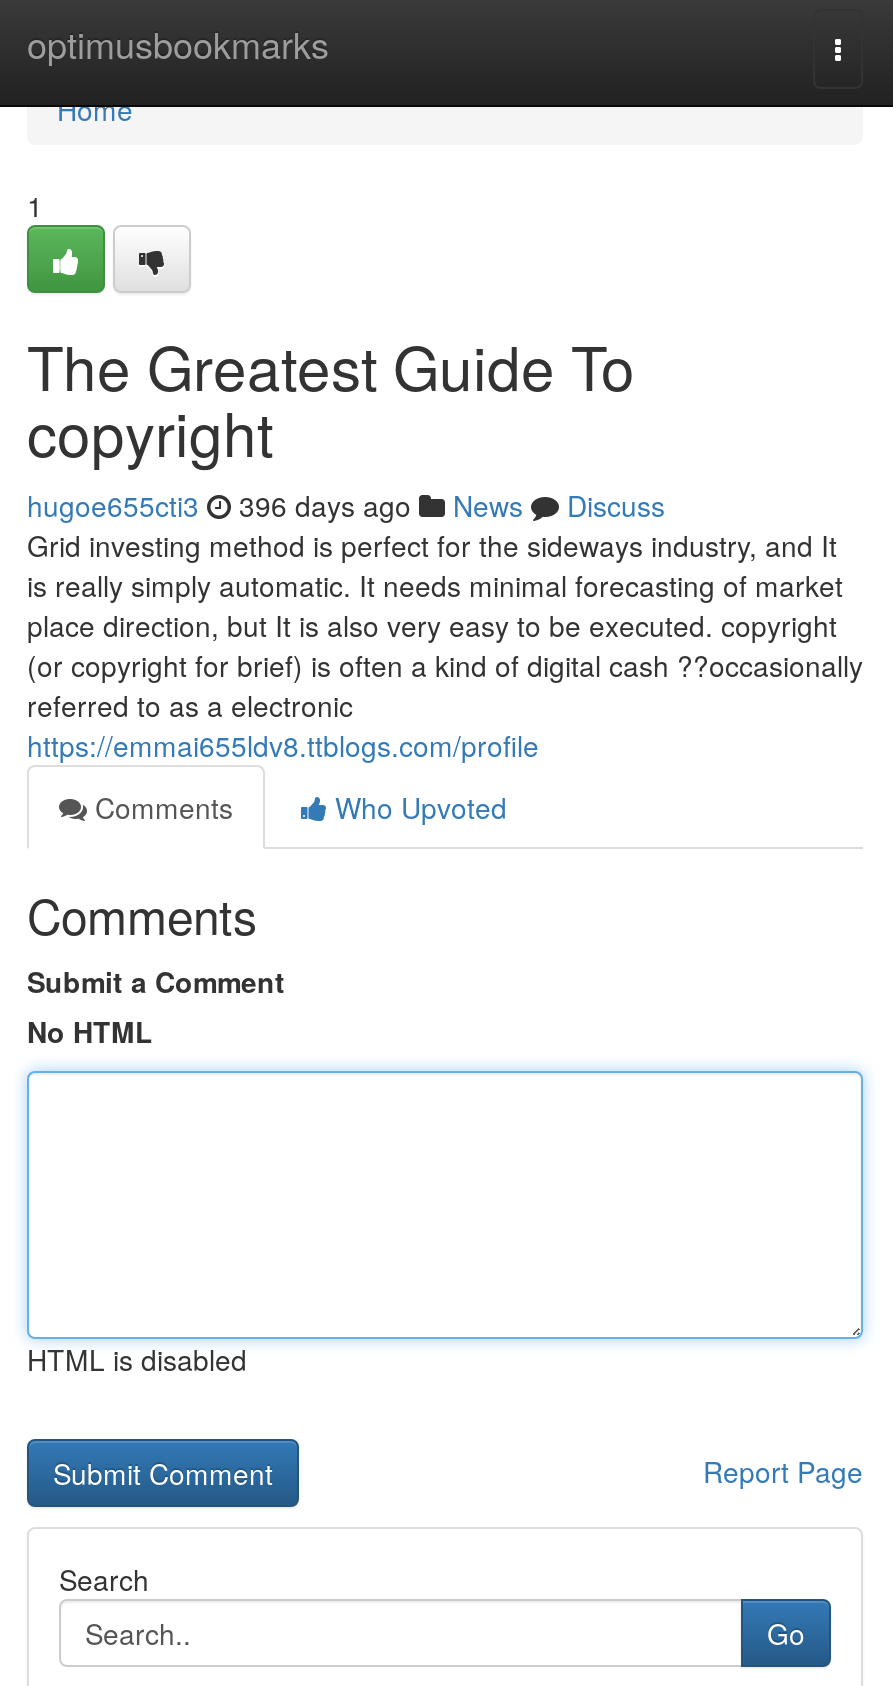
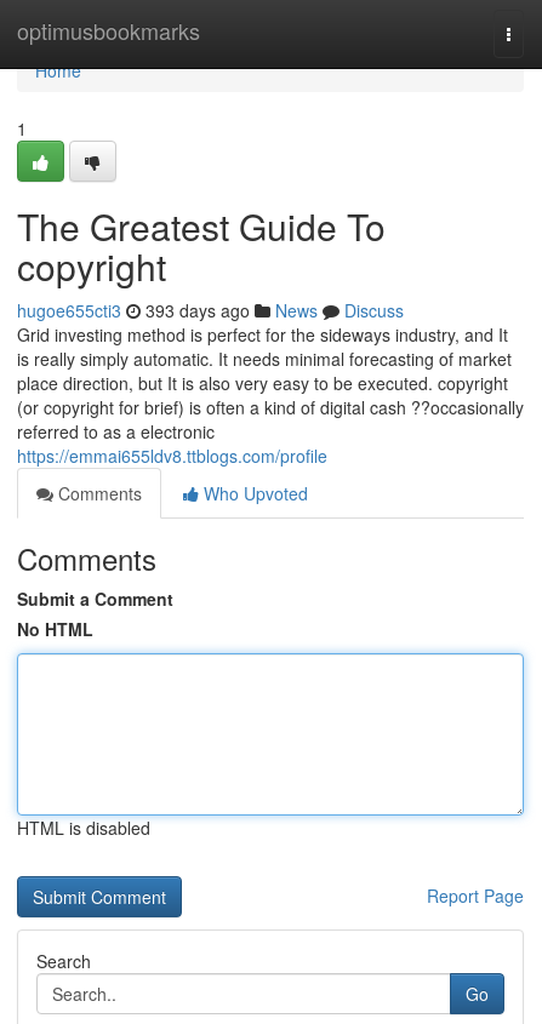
[27,485,665,525] hugoe655cti3 396 days ago News Discuss -> [17,298,404,322] hugoe655cti3 393 days ago News Discuss

